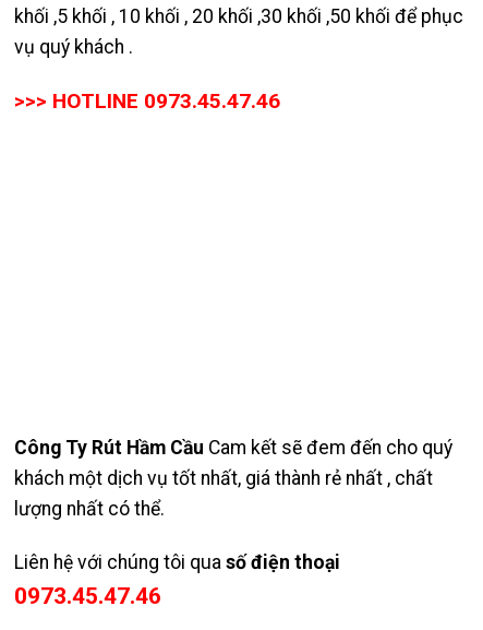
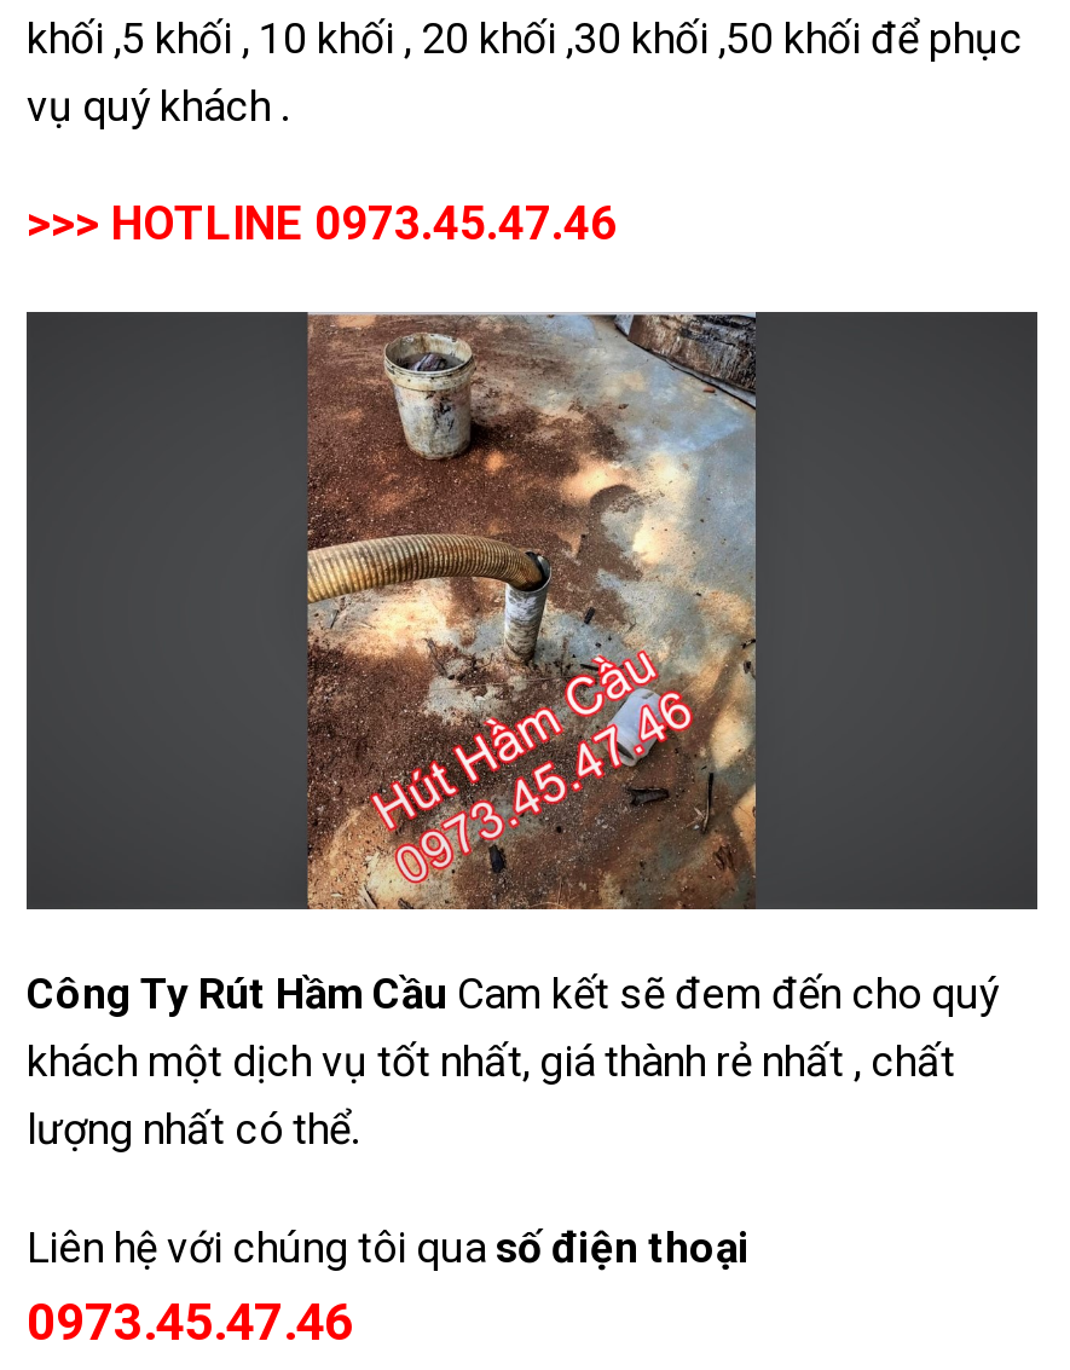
none -> [24,310,1040,914] [image]

